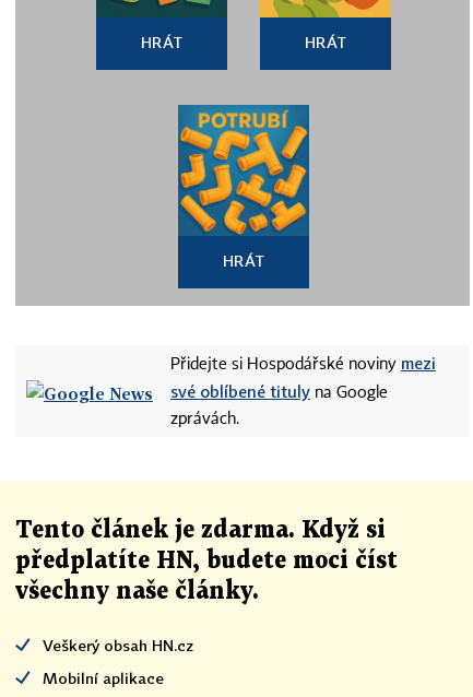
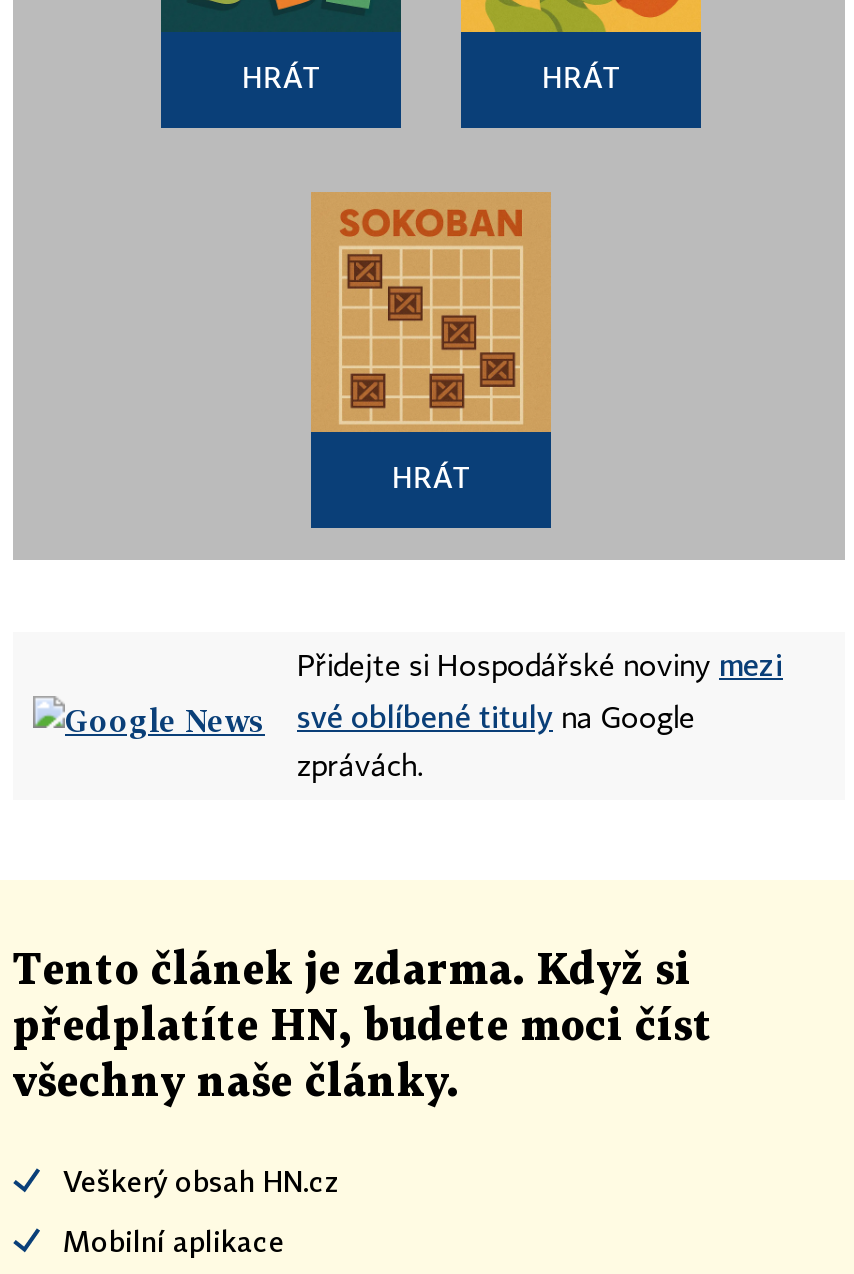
[177,104,310,236] [image] -> [311,192,551,434] [image]

